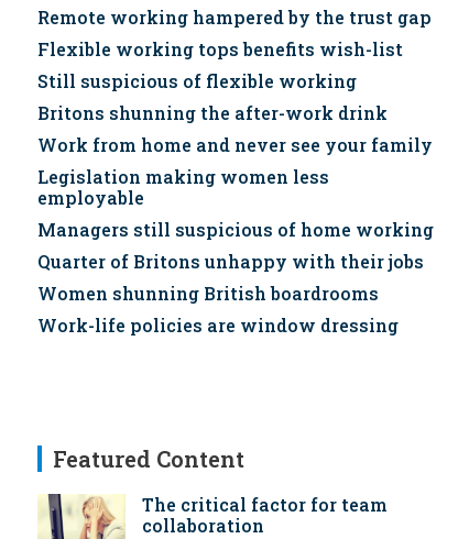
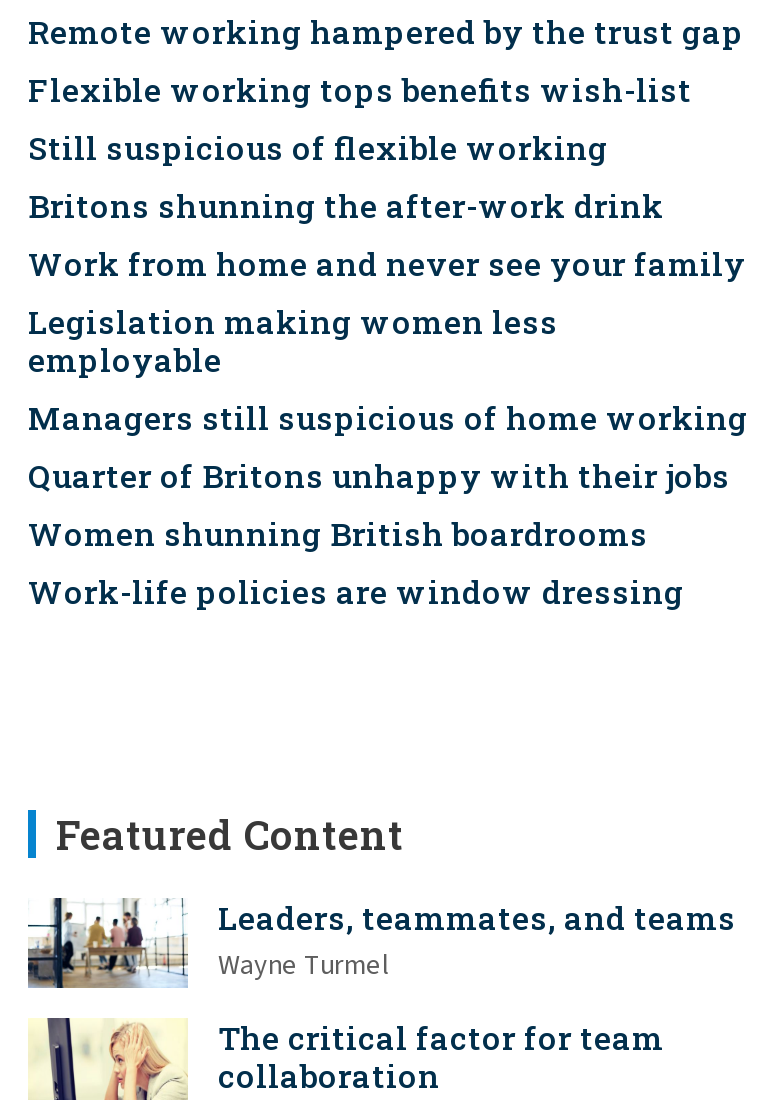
none -> [26,896,736,990] [image] | Leaders, teammates, and teams | Wayne Turmel

